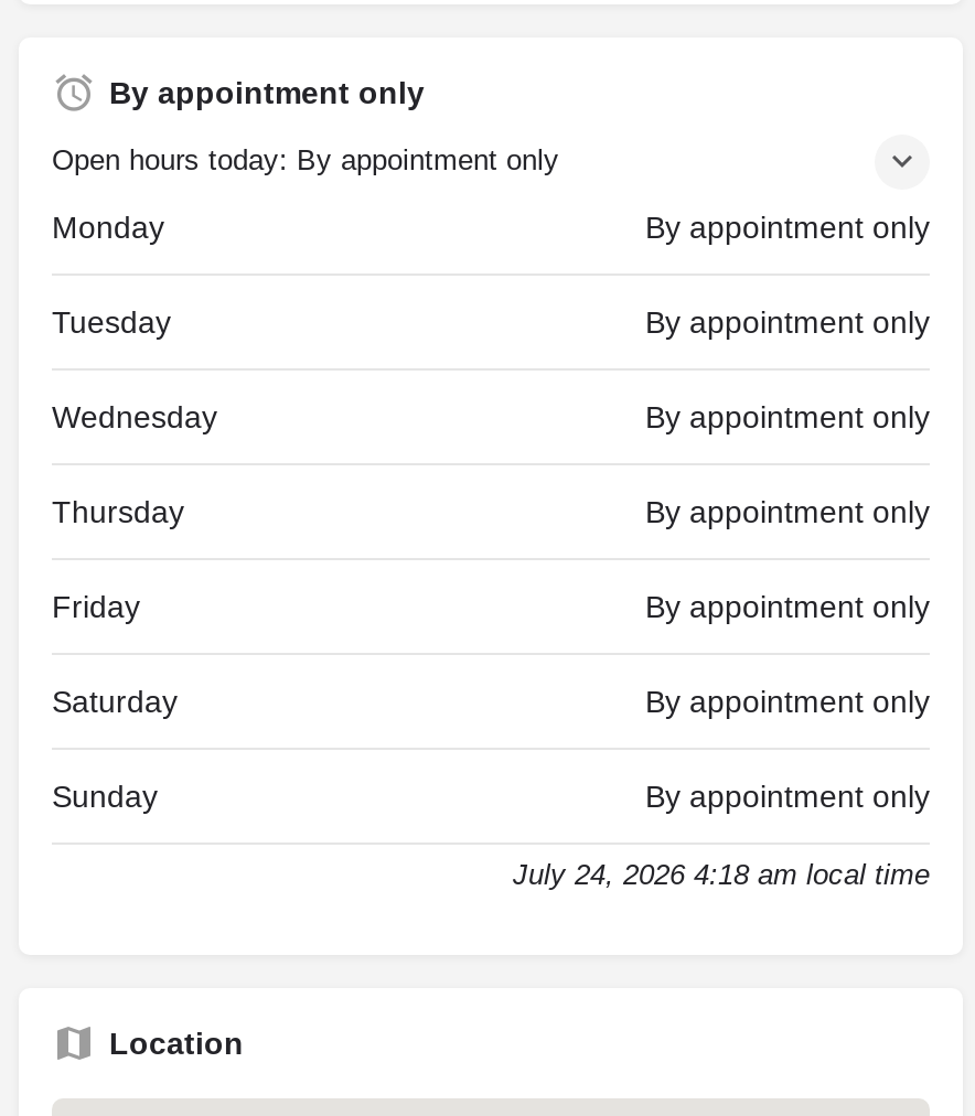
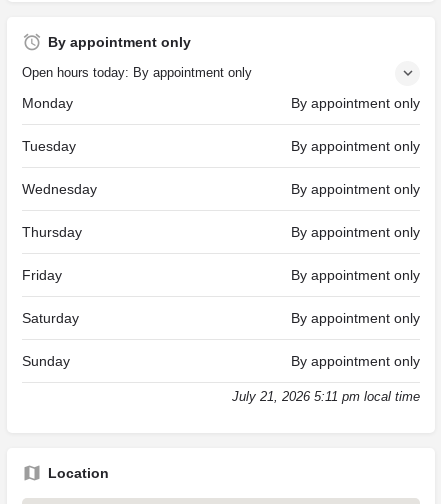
[513,858,930,891] July 24, 2026 4:18 am local time -> [232,389,420,404] July 21, 2026 5:11 pm local time

